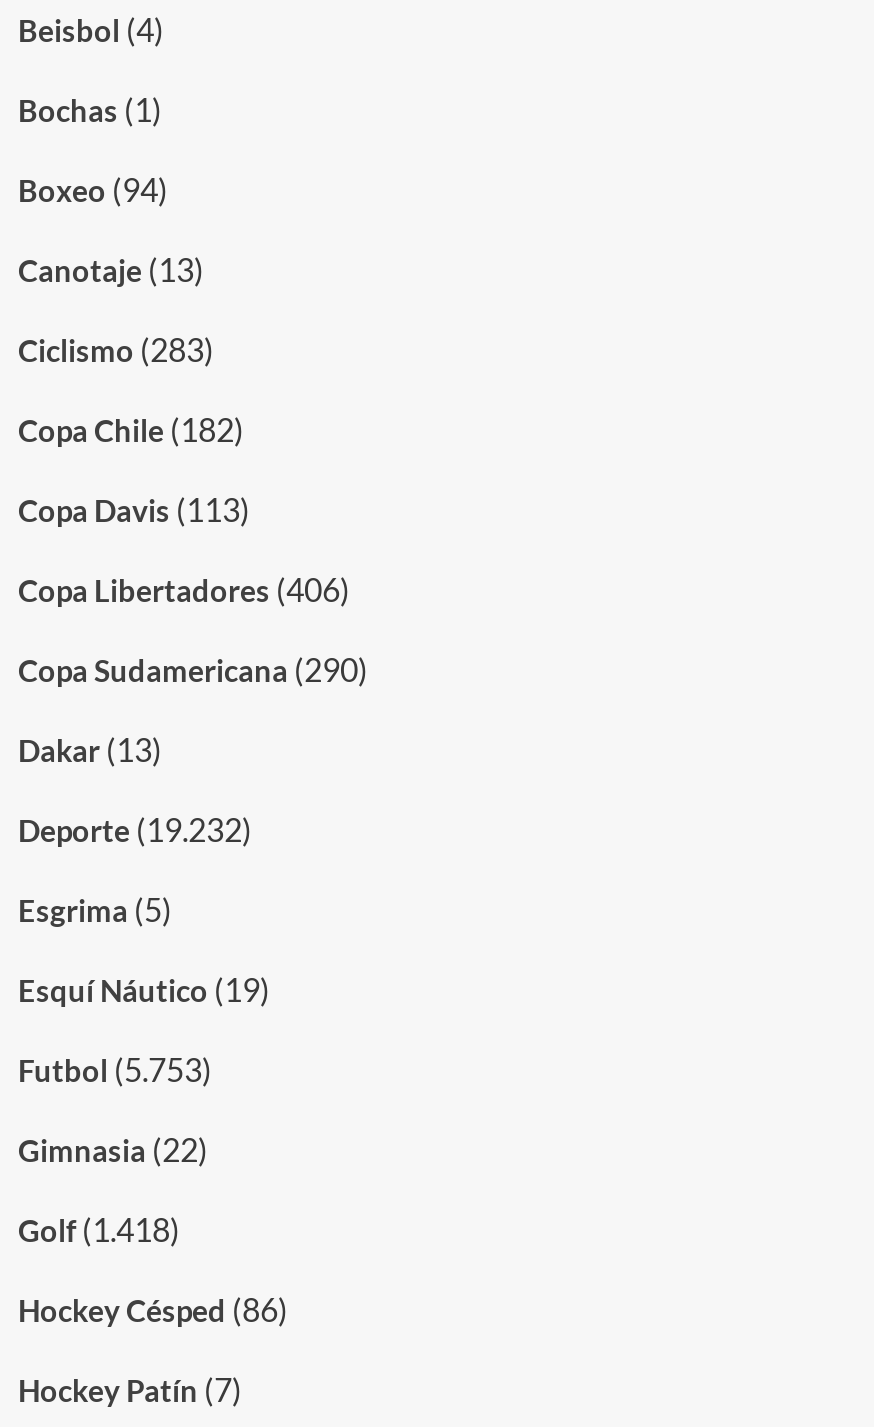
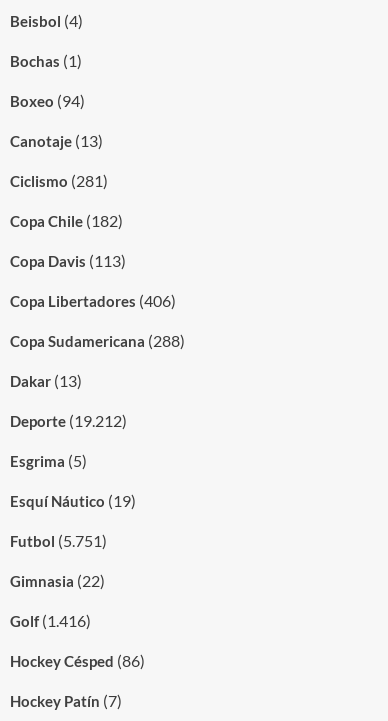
[18,330,214,368] Ciclismo (283) -> [9,171,107,190] Ciclismo (281)
[18,650,368,688] Copa Sudamericana (290) -> [9,331,184,350] Copa Sudamericana (288)
[18,810,252,848] Deporte (19.232) -> [9,411,126,430] Deporte (19.212)
[18,1050,212,1088] Futbol (5.753) -> [9,531,106,550] Futbol (5.751)
[18,1210,180,1248] Golf (1.418) -> [9,611,90,630] Golf (1.416)

